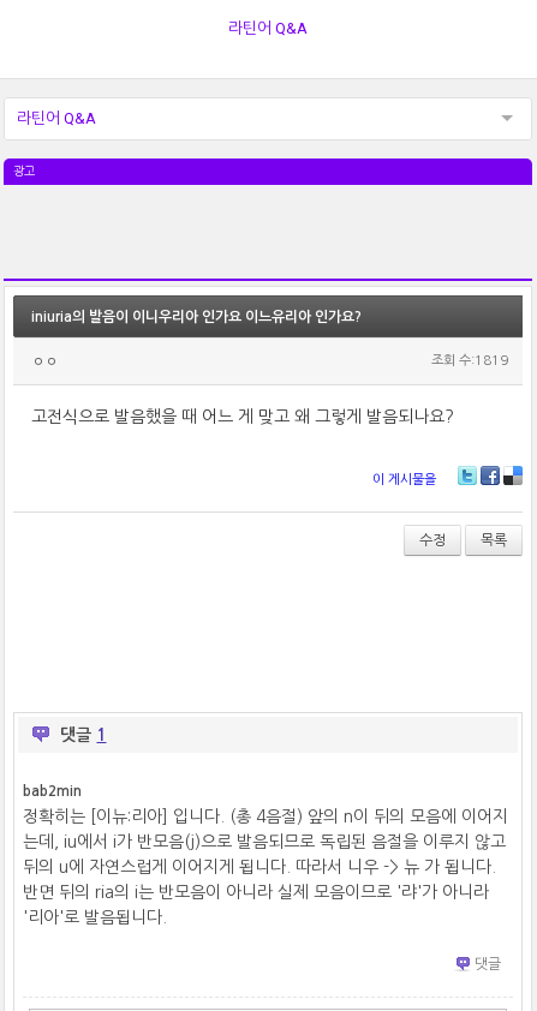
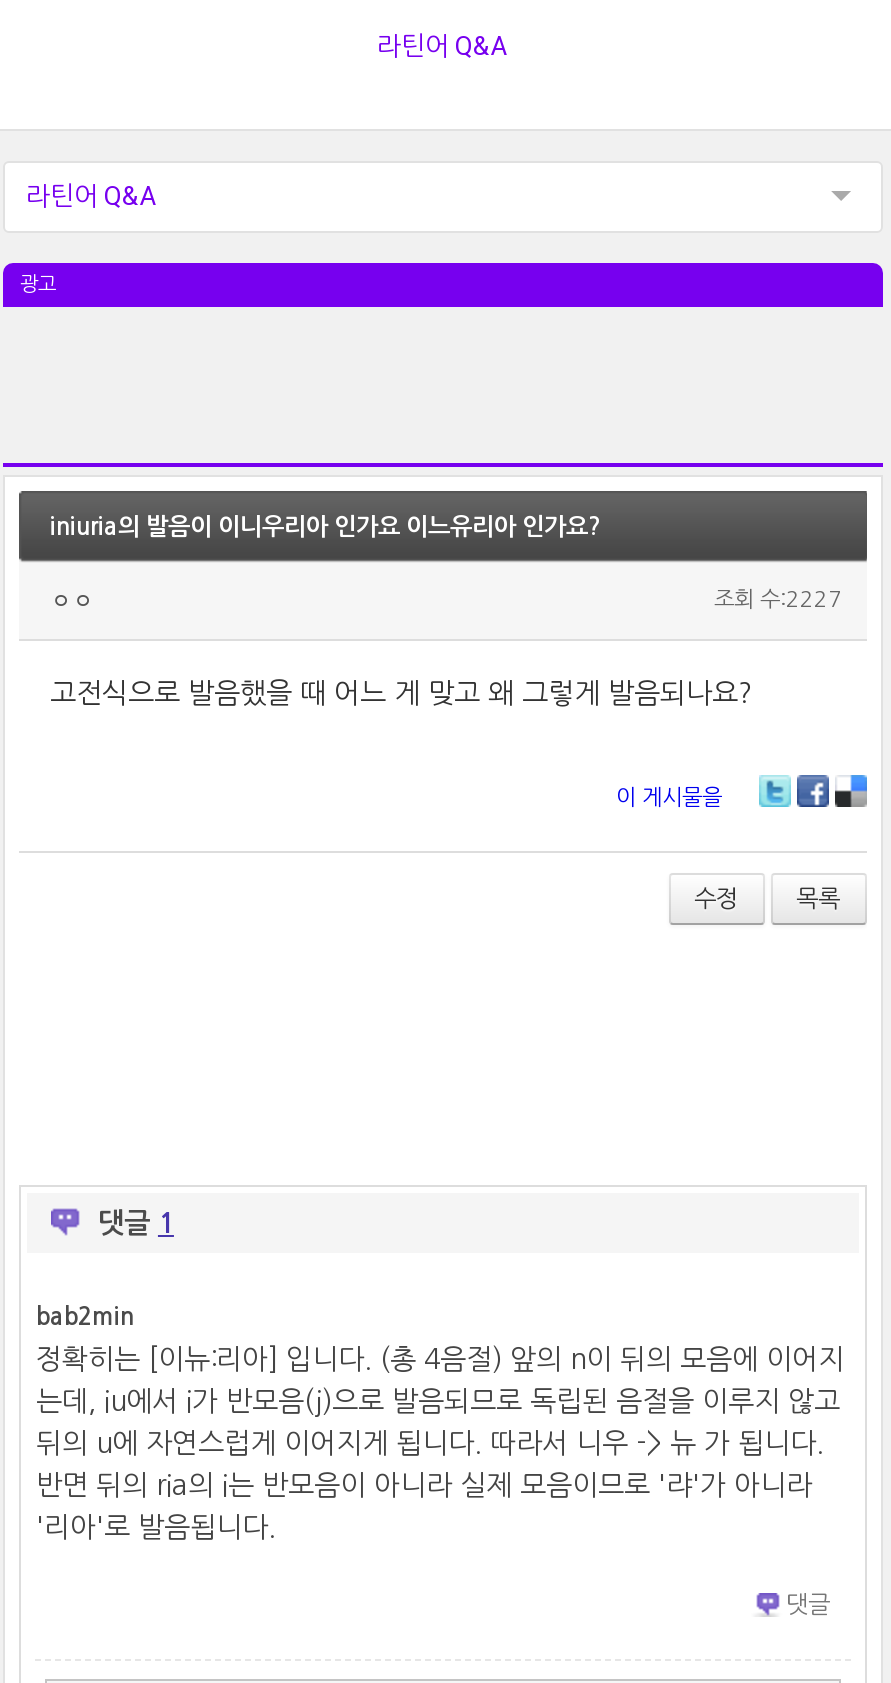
[431,354,508,367] 조회 수:1819 -> [714,588,842,610] 조회 수:2227

